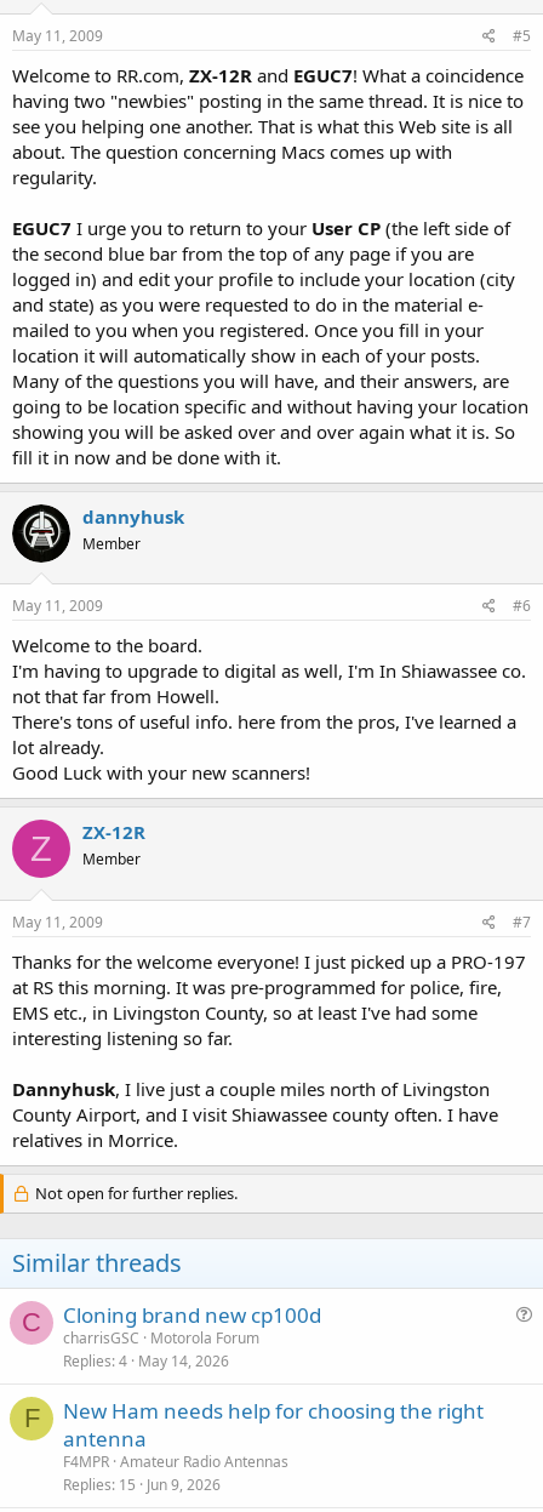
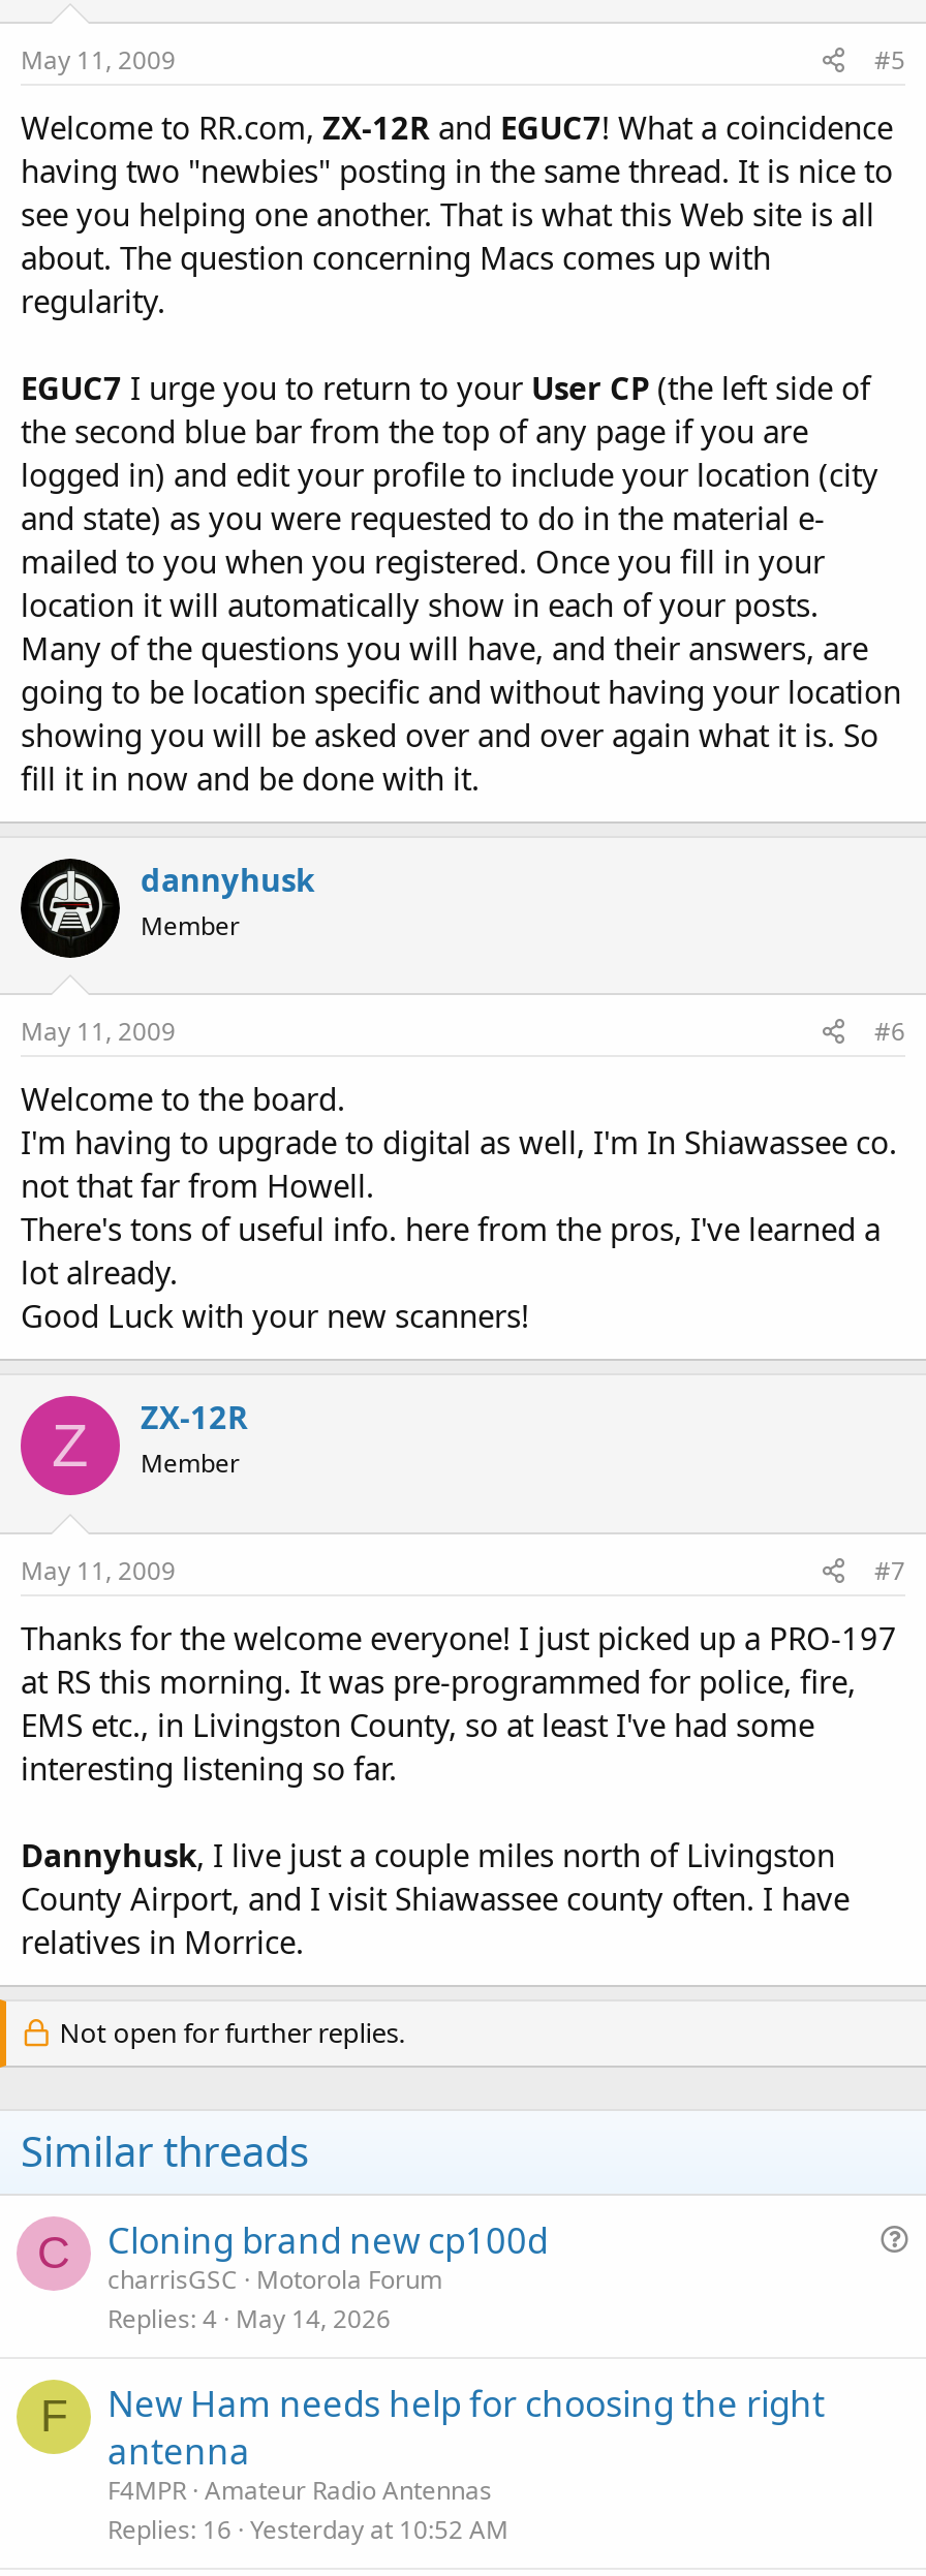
[63,1474,221,1494] Replies 15 Jun 9, 2026 -> [107,2511,508,2546] Replies 16 Yesterday at 10:52 AM

